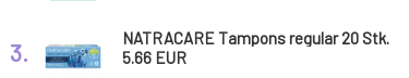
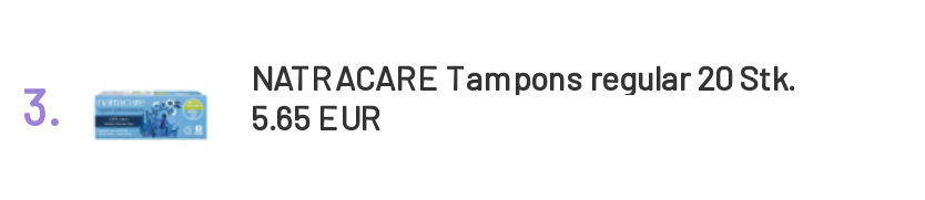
[122,48,187,67] 5.66 EUR -> [251,97,382,137] 5.65 EUR

